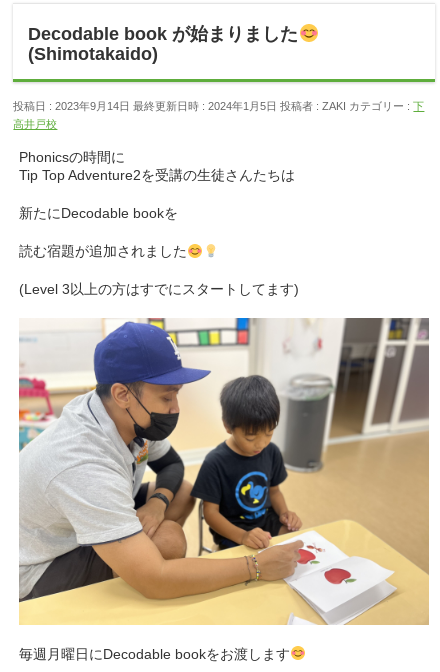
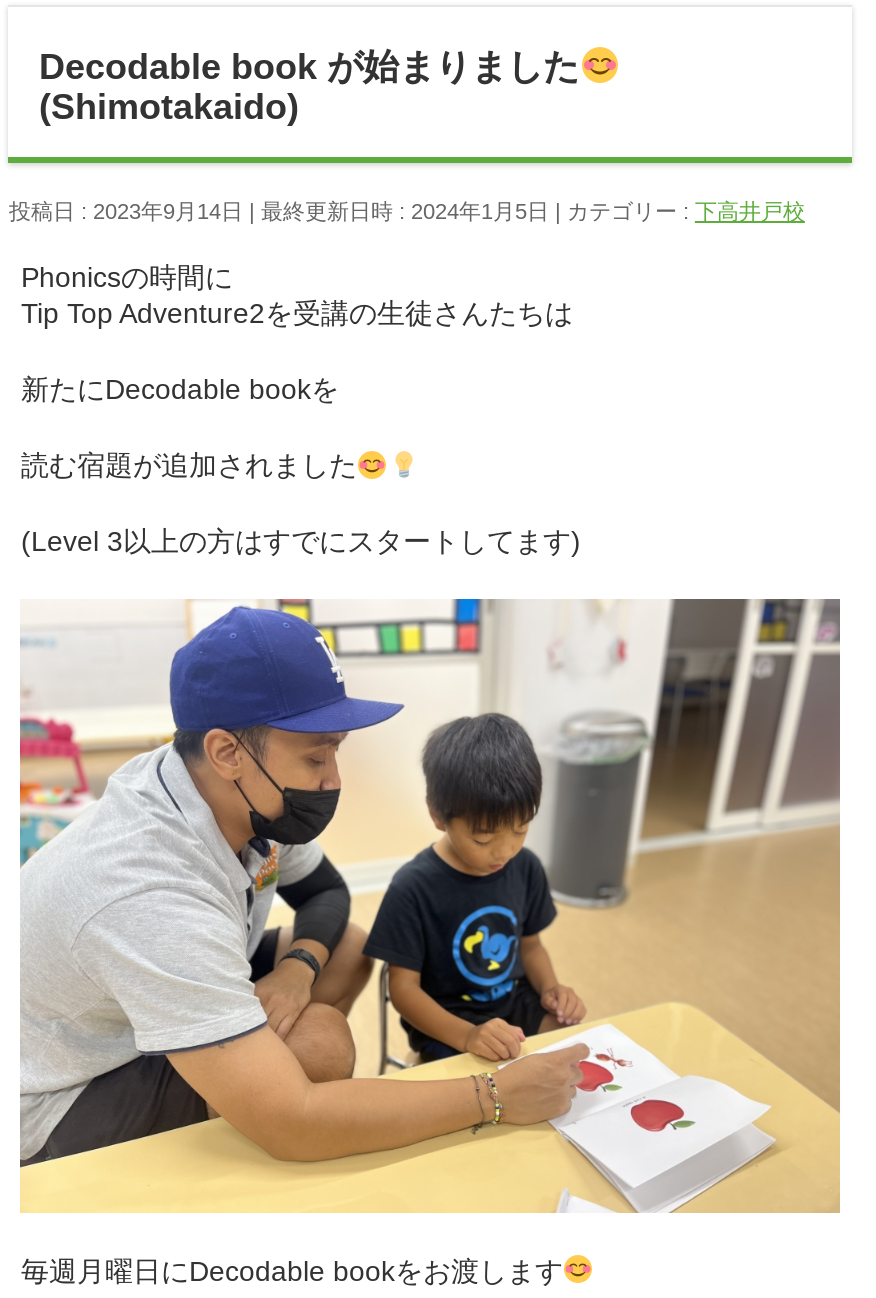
[13,100,424,130] 投稿日 : 2023年9月14日 最終更新日時 : 2024年1月5日 投稿者 : ZAKI カテゴリー :下 | 高井戸校 -> [9,199,805,223] 投稿日 : 2023年9月14日 | 最終更新日時 : 2024年1月5日 | カテゴリー :下高井戸校

